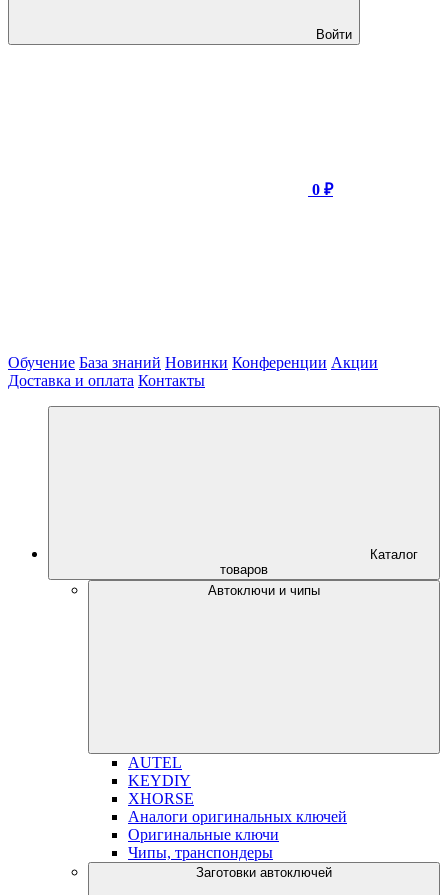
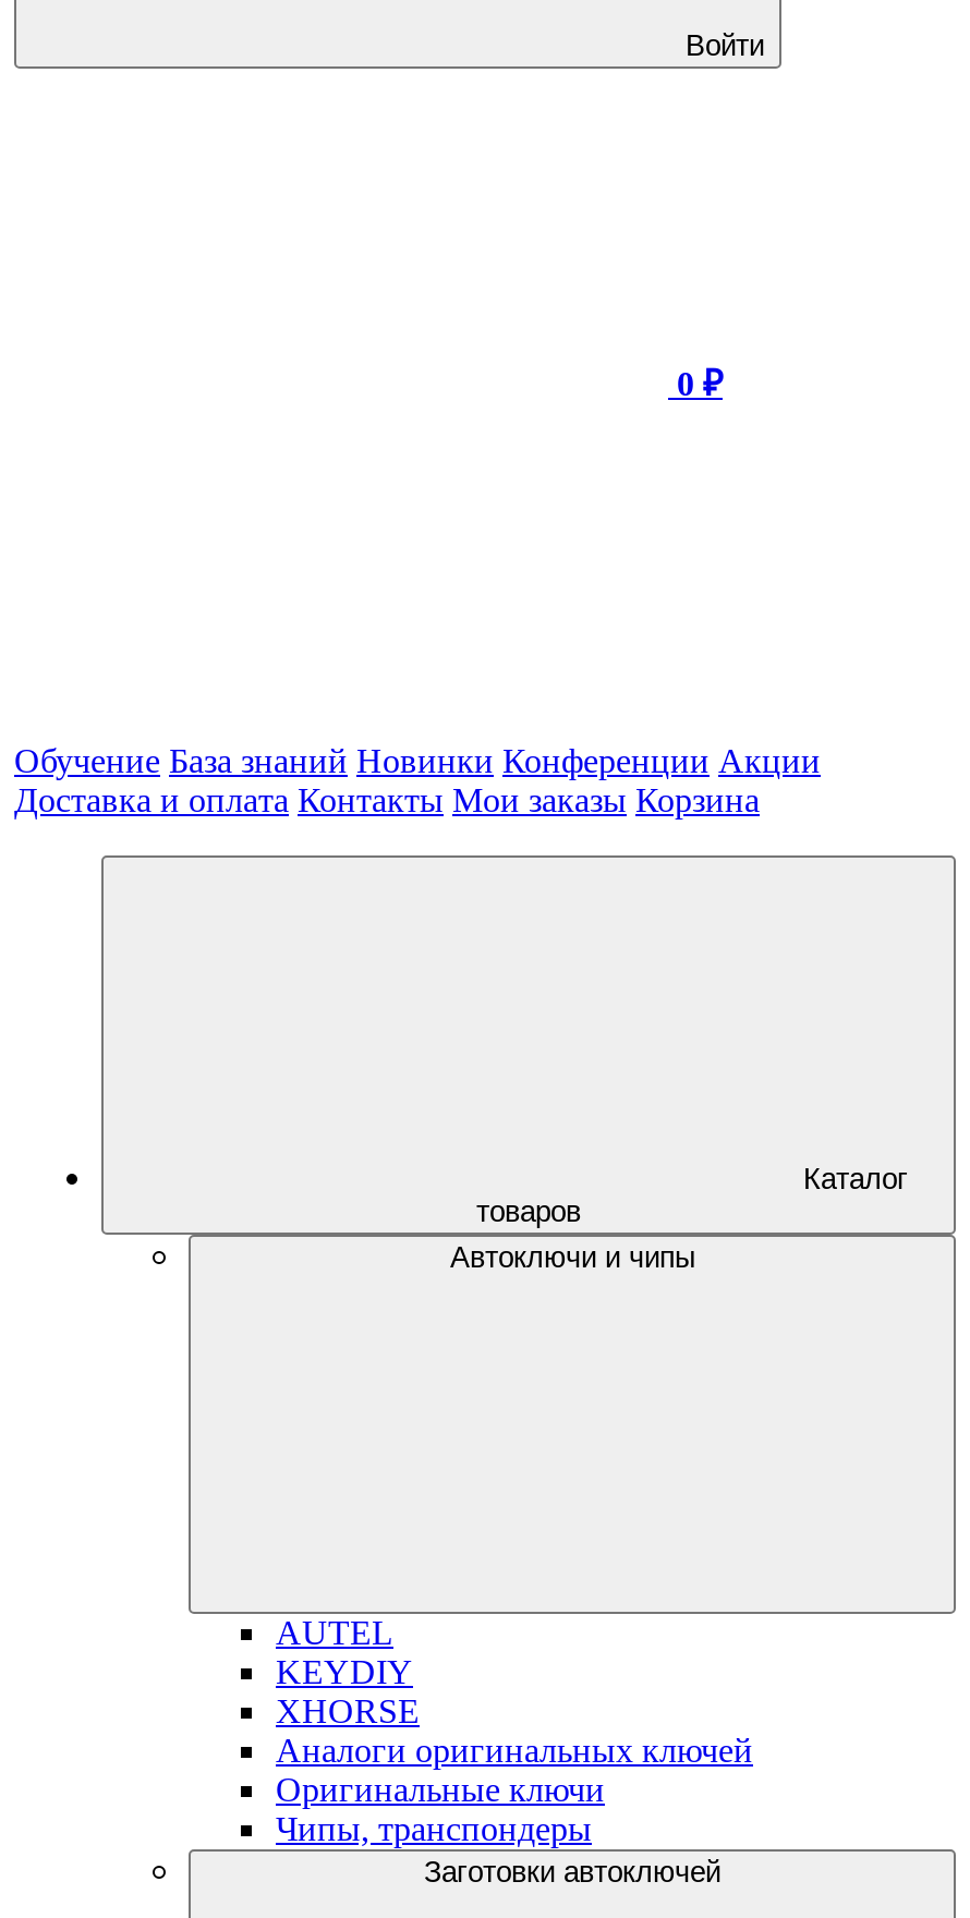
[8,372,205,389] Доставка и оплата Контакты -> [14,781,760,818] Доставка и оплата Контакты Мои заказы Корзина

